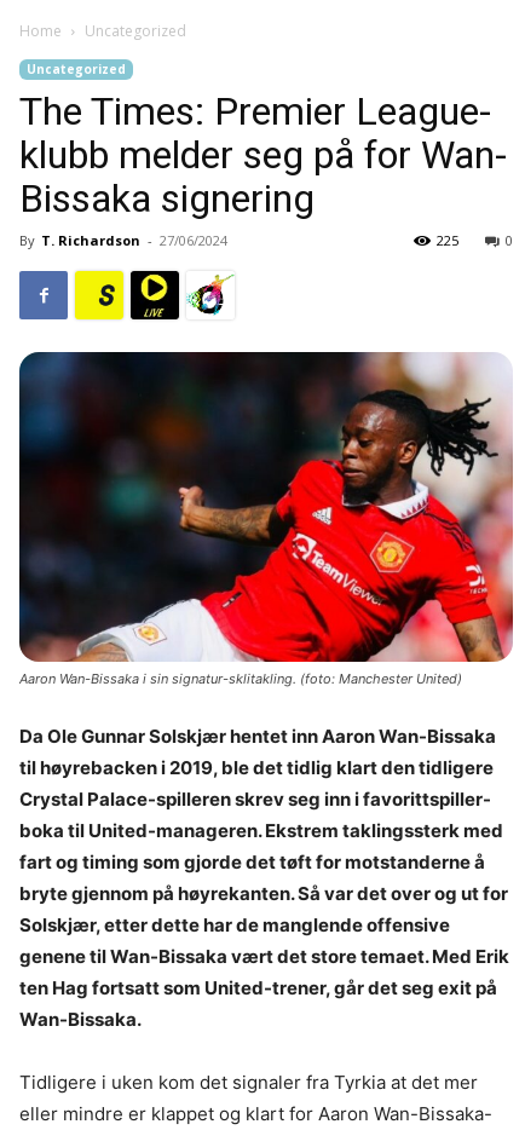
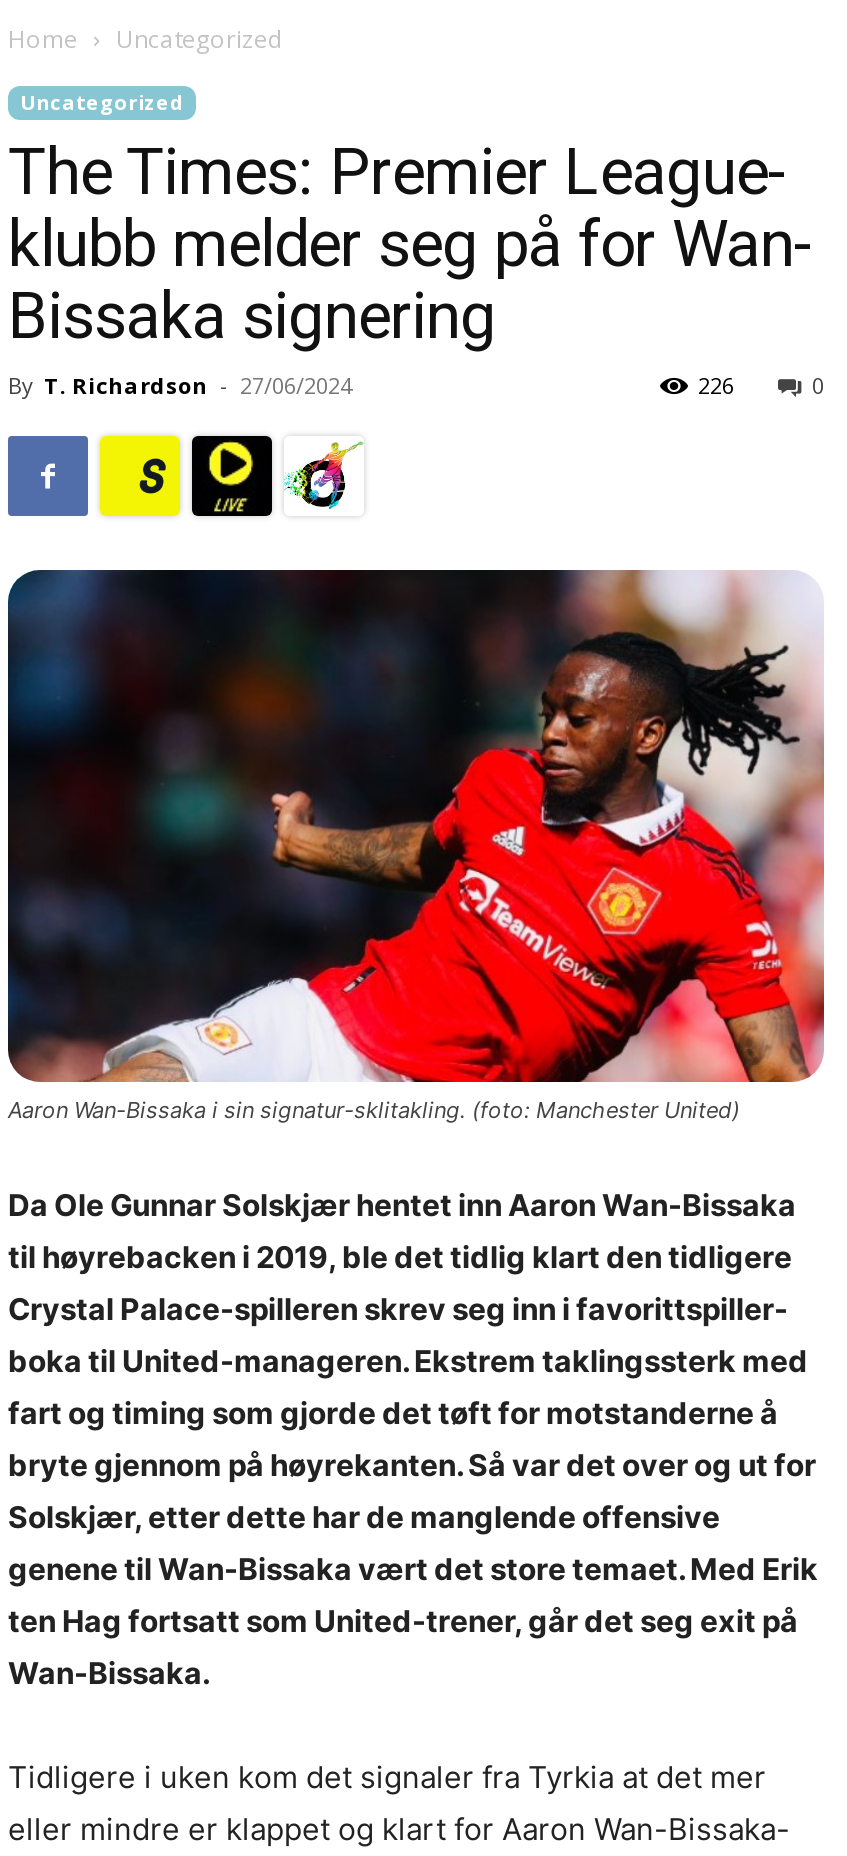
[437,231,458,249] 225 -> [698,370,734,400] 226

